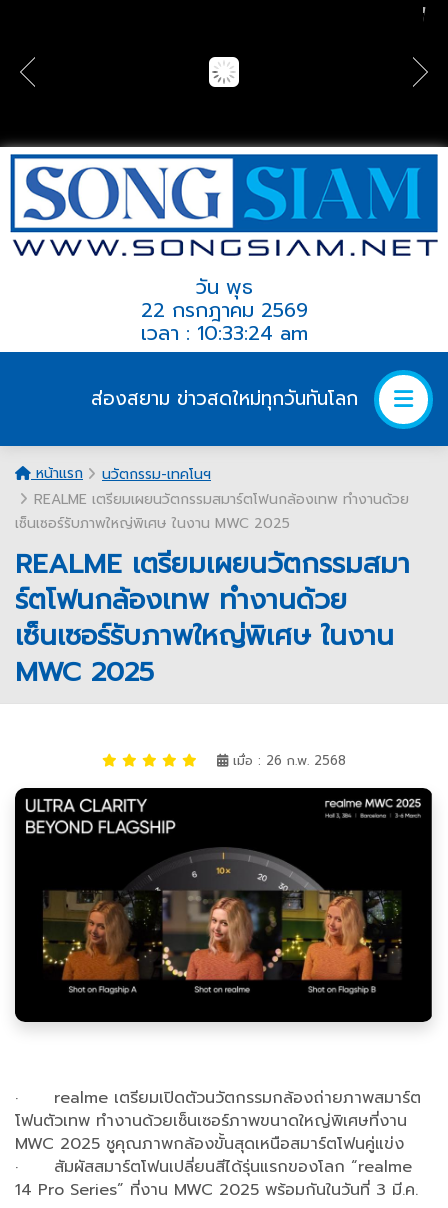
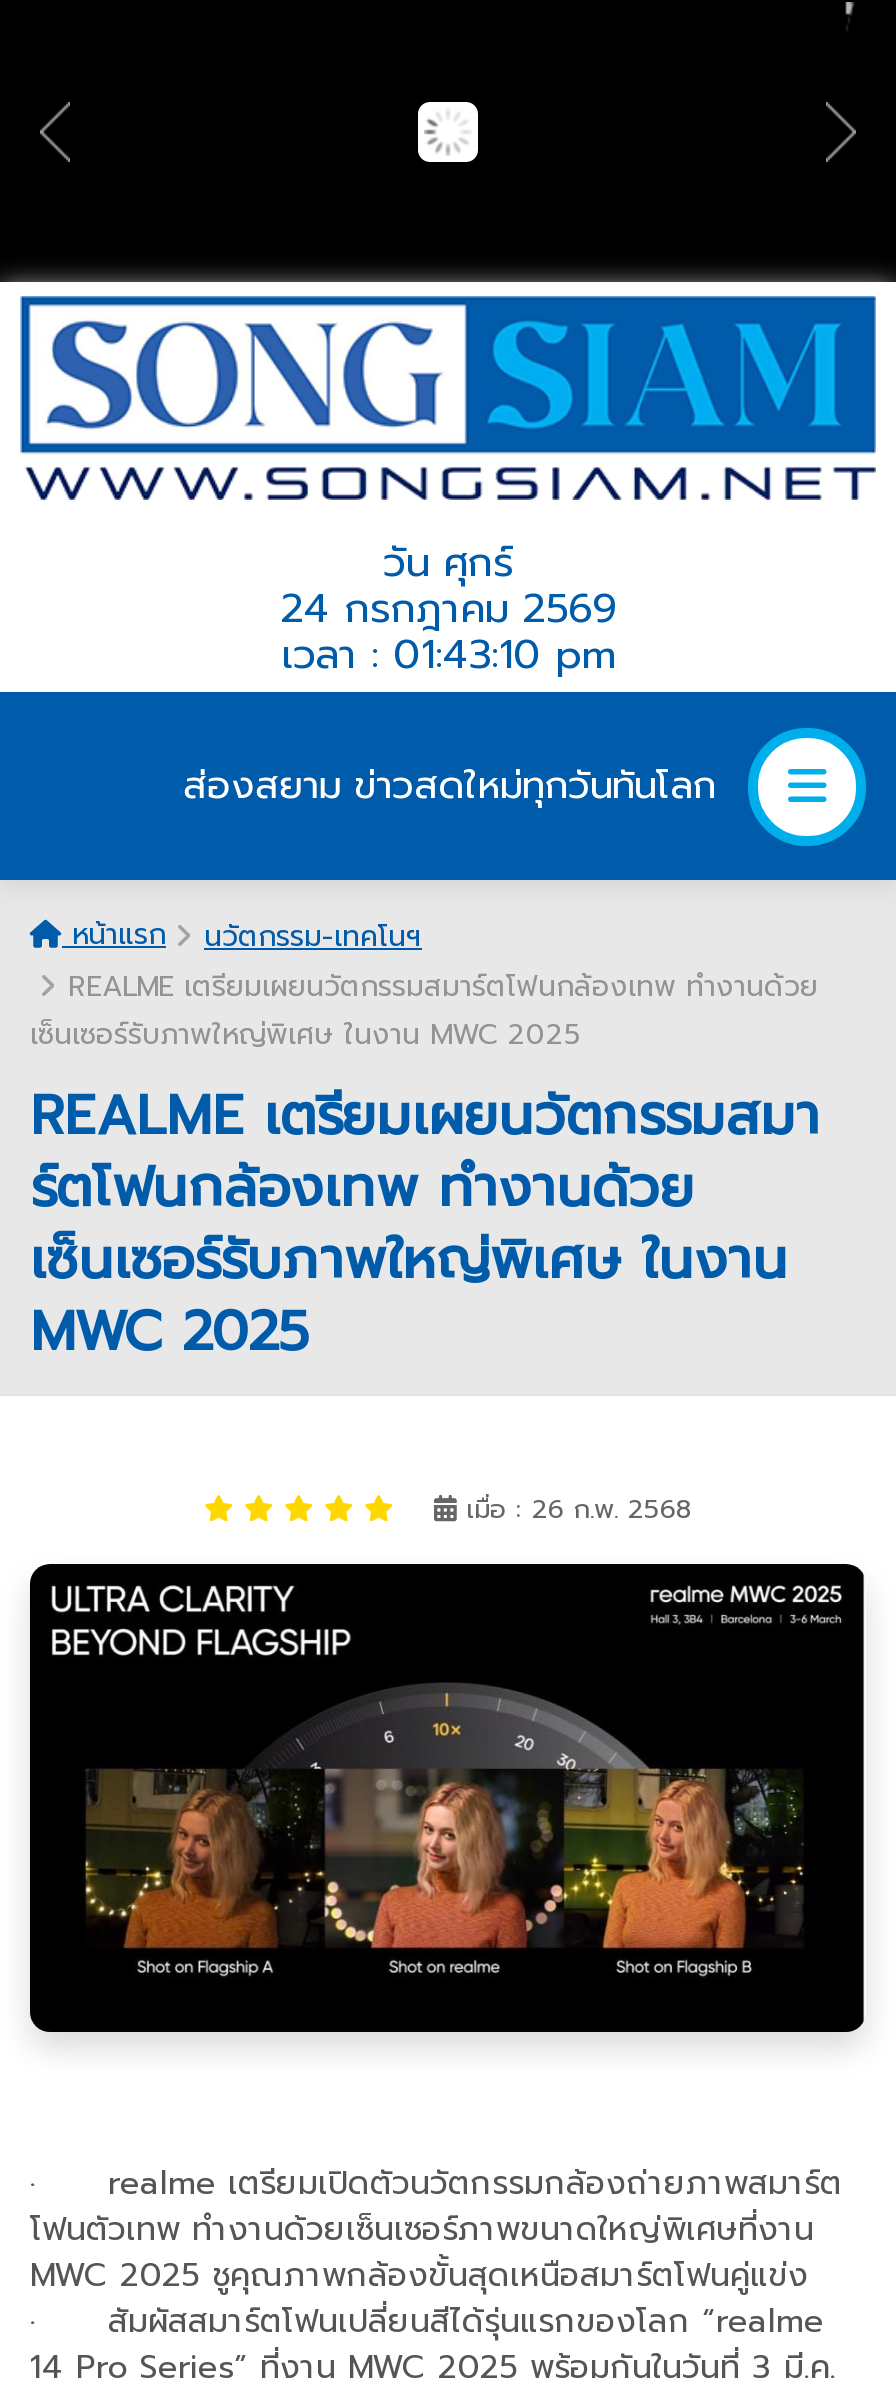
[140,272,307,348] วัน พุธ | 22 กรกฎาคม 2569 | เวลา : 10:33:24 am -> [280,532,616,684] วัน ศุกร์ | 24 กรกฎาคม 2569 | เวลา : 01:43:10 pm

